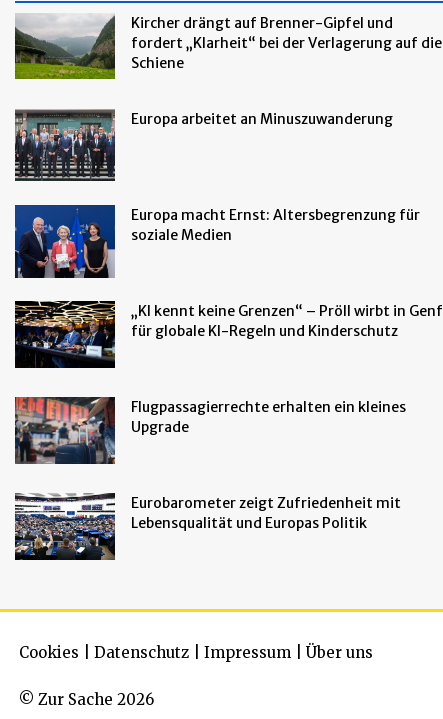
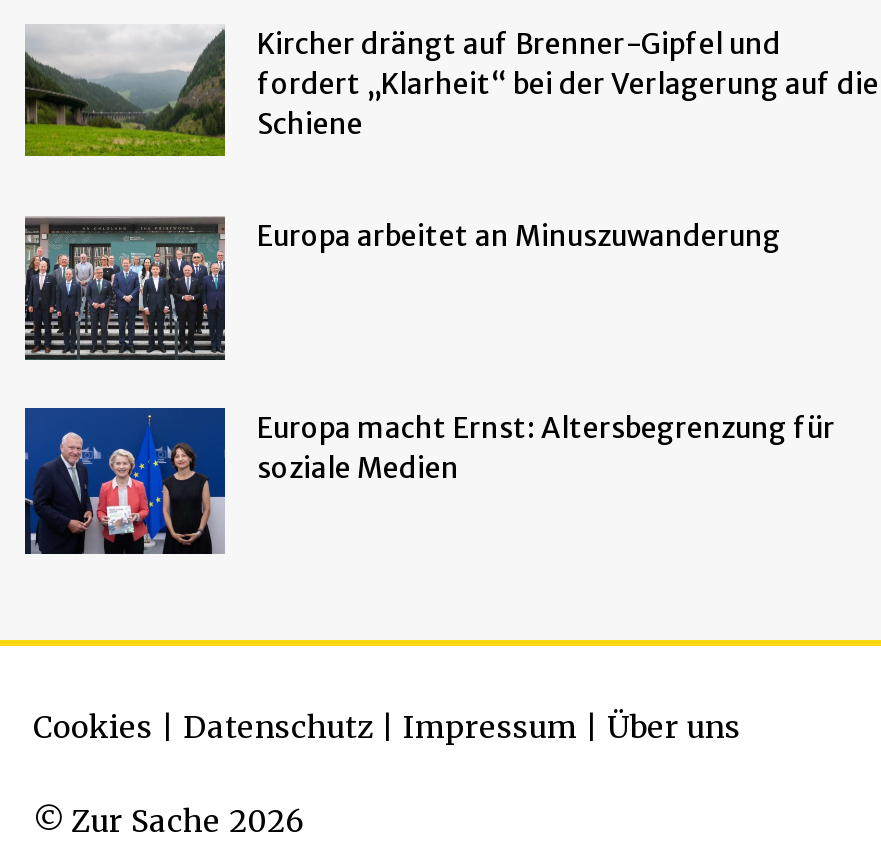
[14,300,443,369] [image] | „KI kennt keine Grenzen“ – Pröll wirbt in Genf | für globale KI-Regeln und Kinderschutz -> none
[15,396,406,465] [image] | Flugpassagierrechte erhalten ein kleines | Upgrade -> none
[14,492,401,561] [image] | Eurobarometer zeigt Zufriedenheit mit | Lebensqualität und Europas Politik -> none

